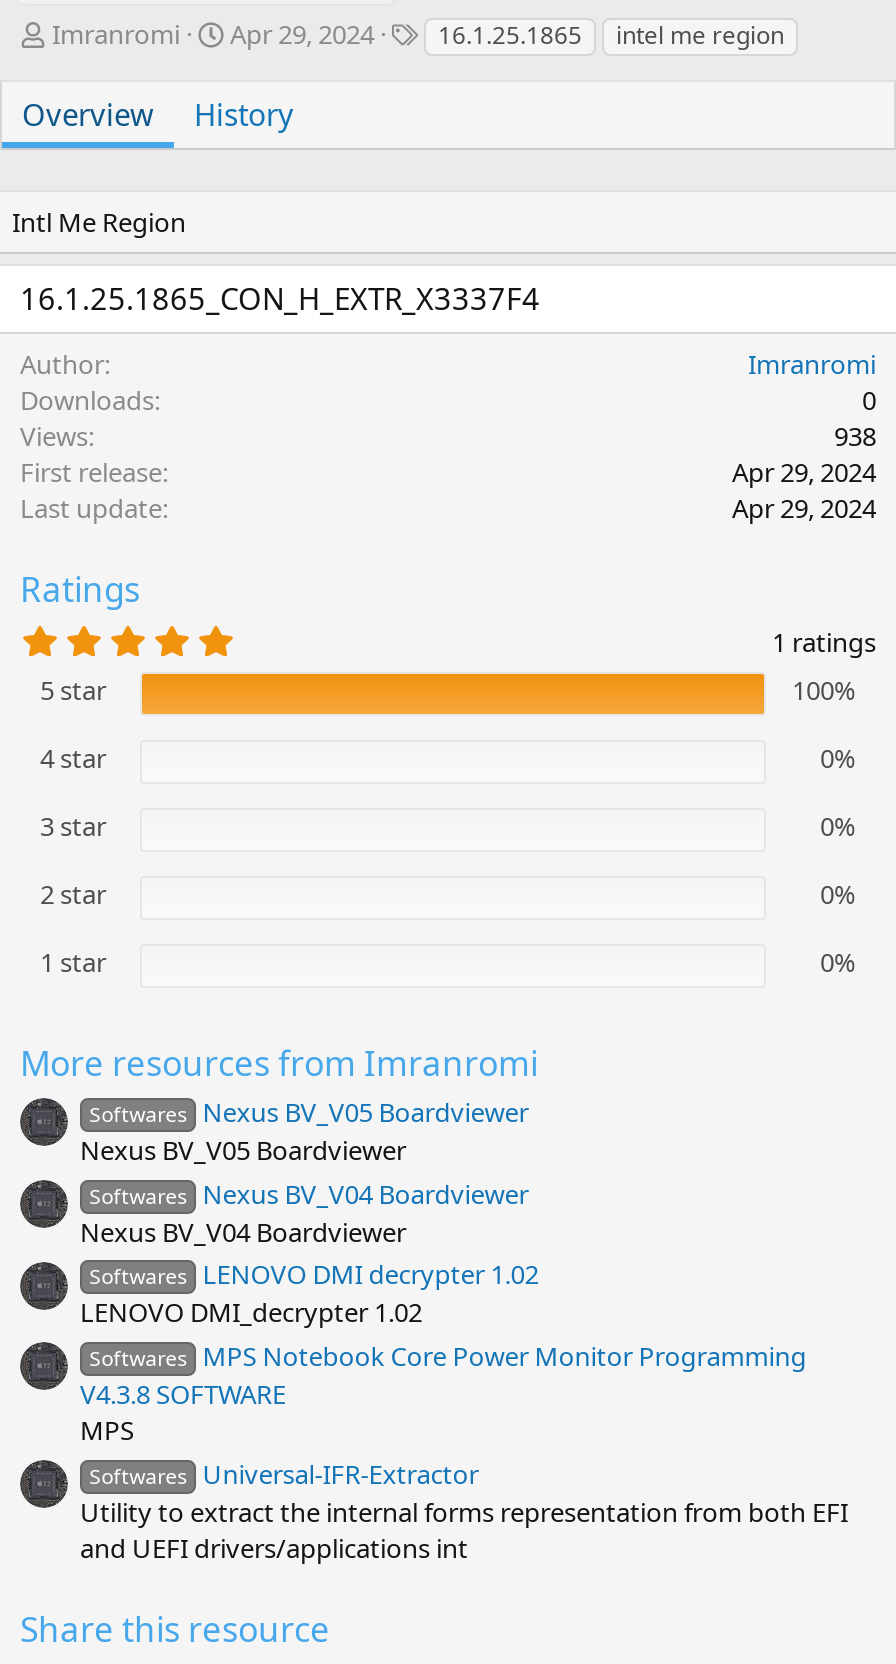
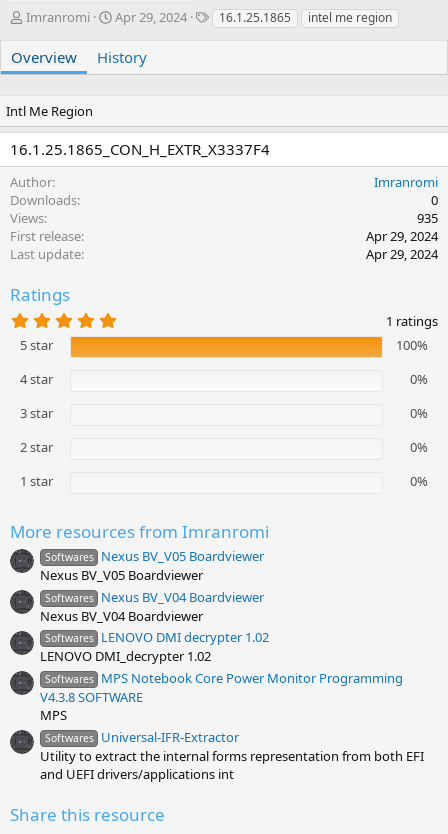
[834,419,876,455] 938 -> [417,209,438,227] 935

